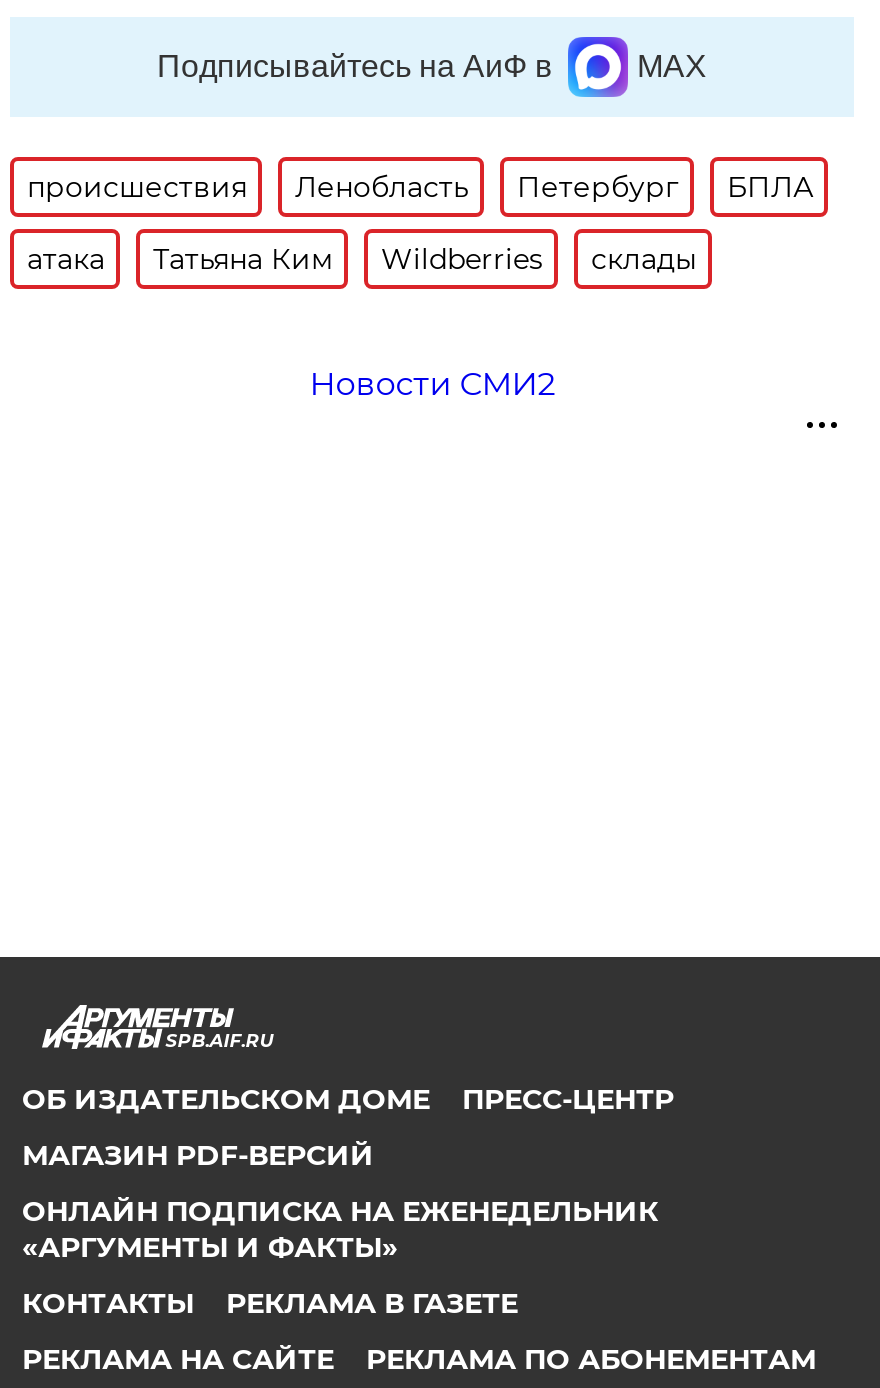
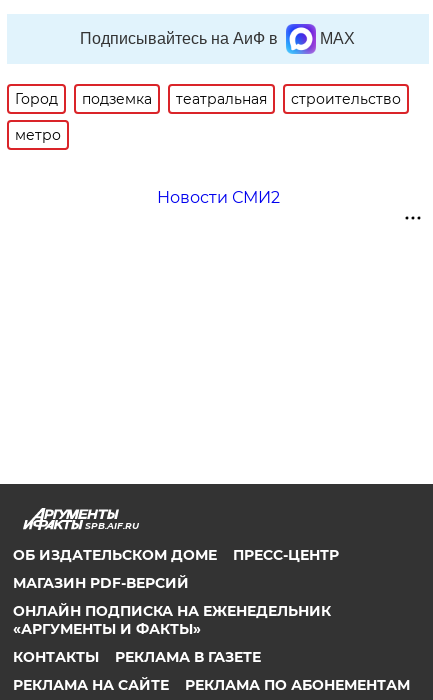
[27,169,813,205] происшествия | Ленобласть | Петербург | БПЛА -> [15,90,401,108] Город | подземка | театральная | строительство
[27,241,697,277] атака | Татьяна Ким | Wildberries | склады -> [15,126,61,144] метро

